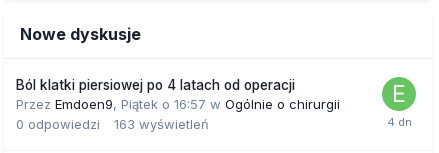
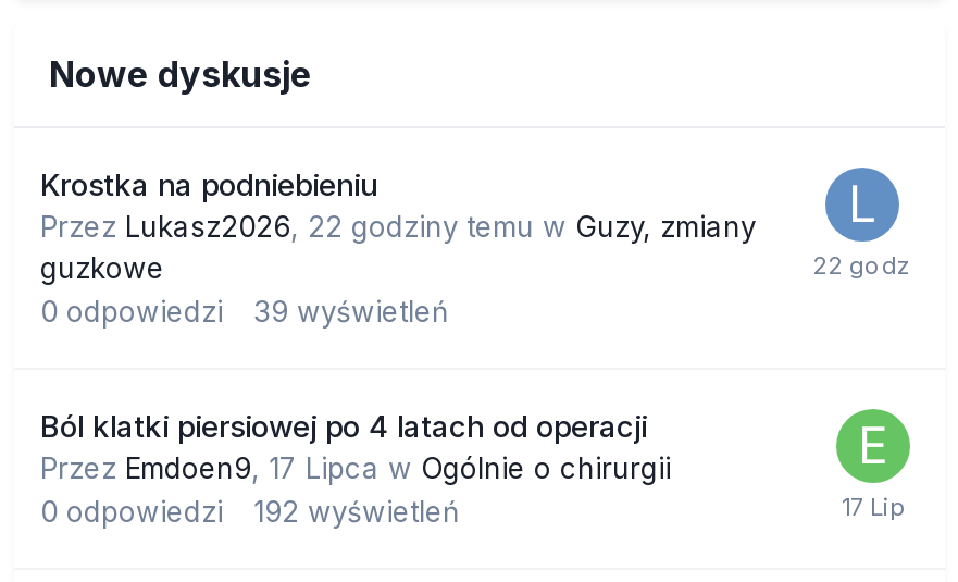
none -> [40,165,910,329] [image] | Krostka na podniebieniu | Przez Lukasz2026, 22 godziny temu w Guzy, zmiany | guzkowe | 0 odpowiedzi | 39 wyświetleń
[16,96,340,112] Przez Emdoen9, Piątek o 16:57 w Ogólnie o chirurgii -> [40,450,671,485] Przez Emdoen9, 17 Lipca w Ogólnie o chirurgii
[16,116,209,132] 0 odpowiedzi 163 wyświetleń -> [40,494,460,529] 0 odpowiedzi 192 wyświetleń

